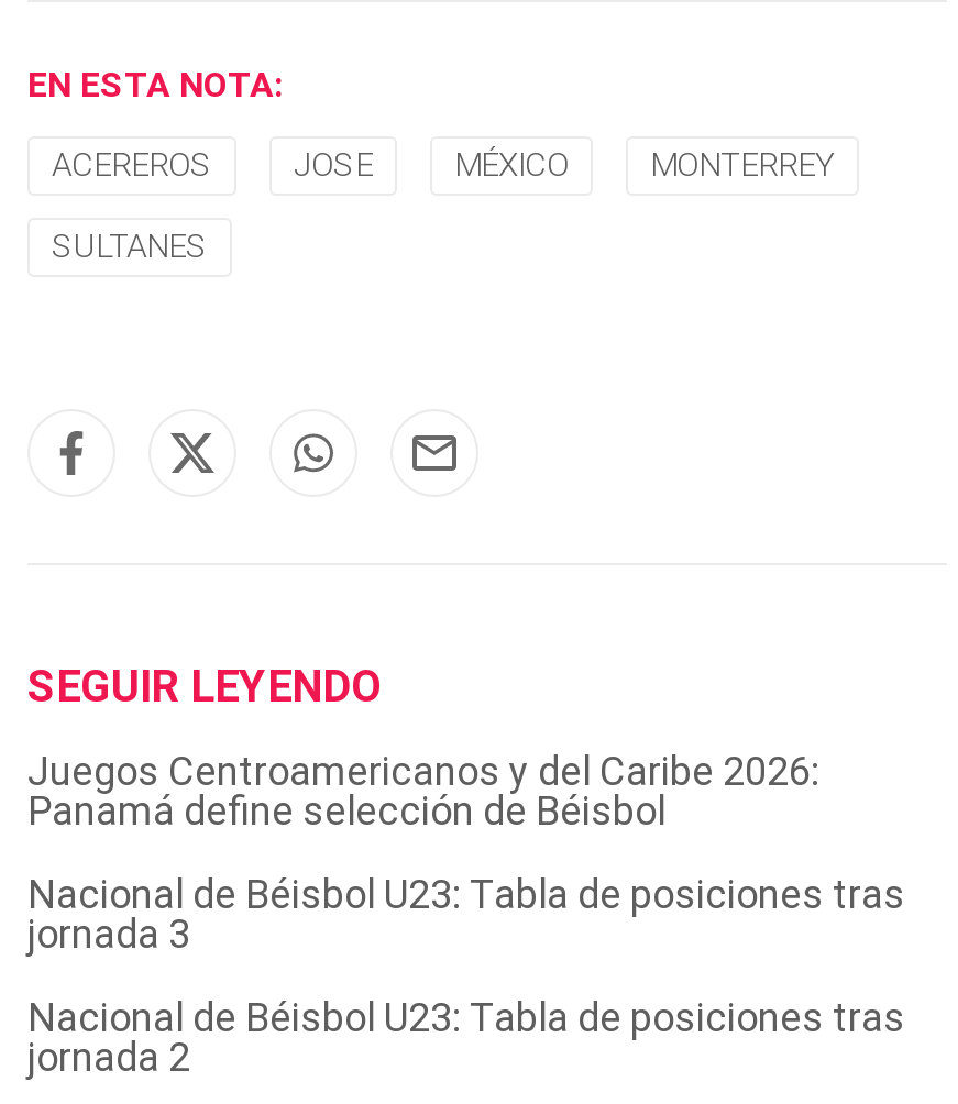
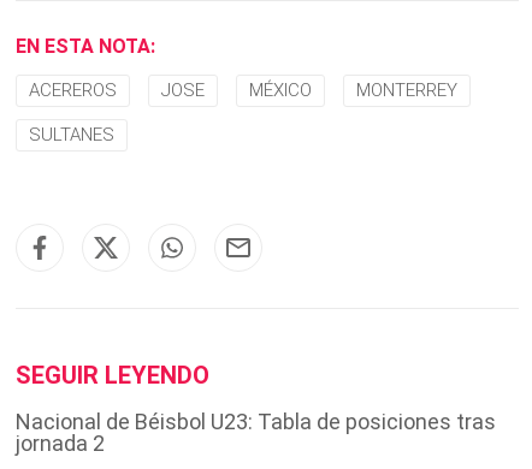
[27,748,905,957] Juegos Centroamericanos y del Caribe 2026: | Panamá define selección de Béisbol | Nacional de Béisbol U23: Tabla de posiciones tras | jornada 3 -> none

